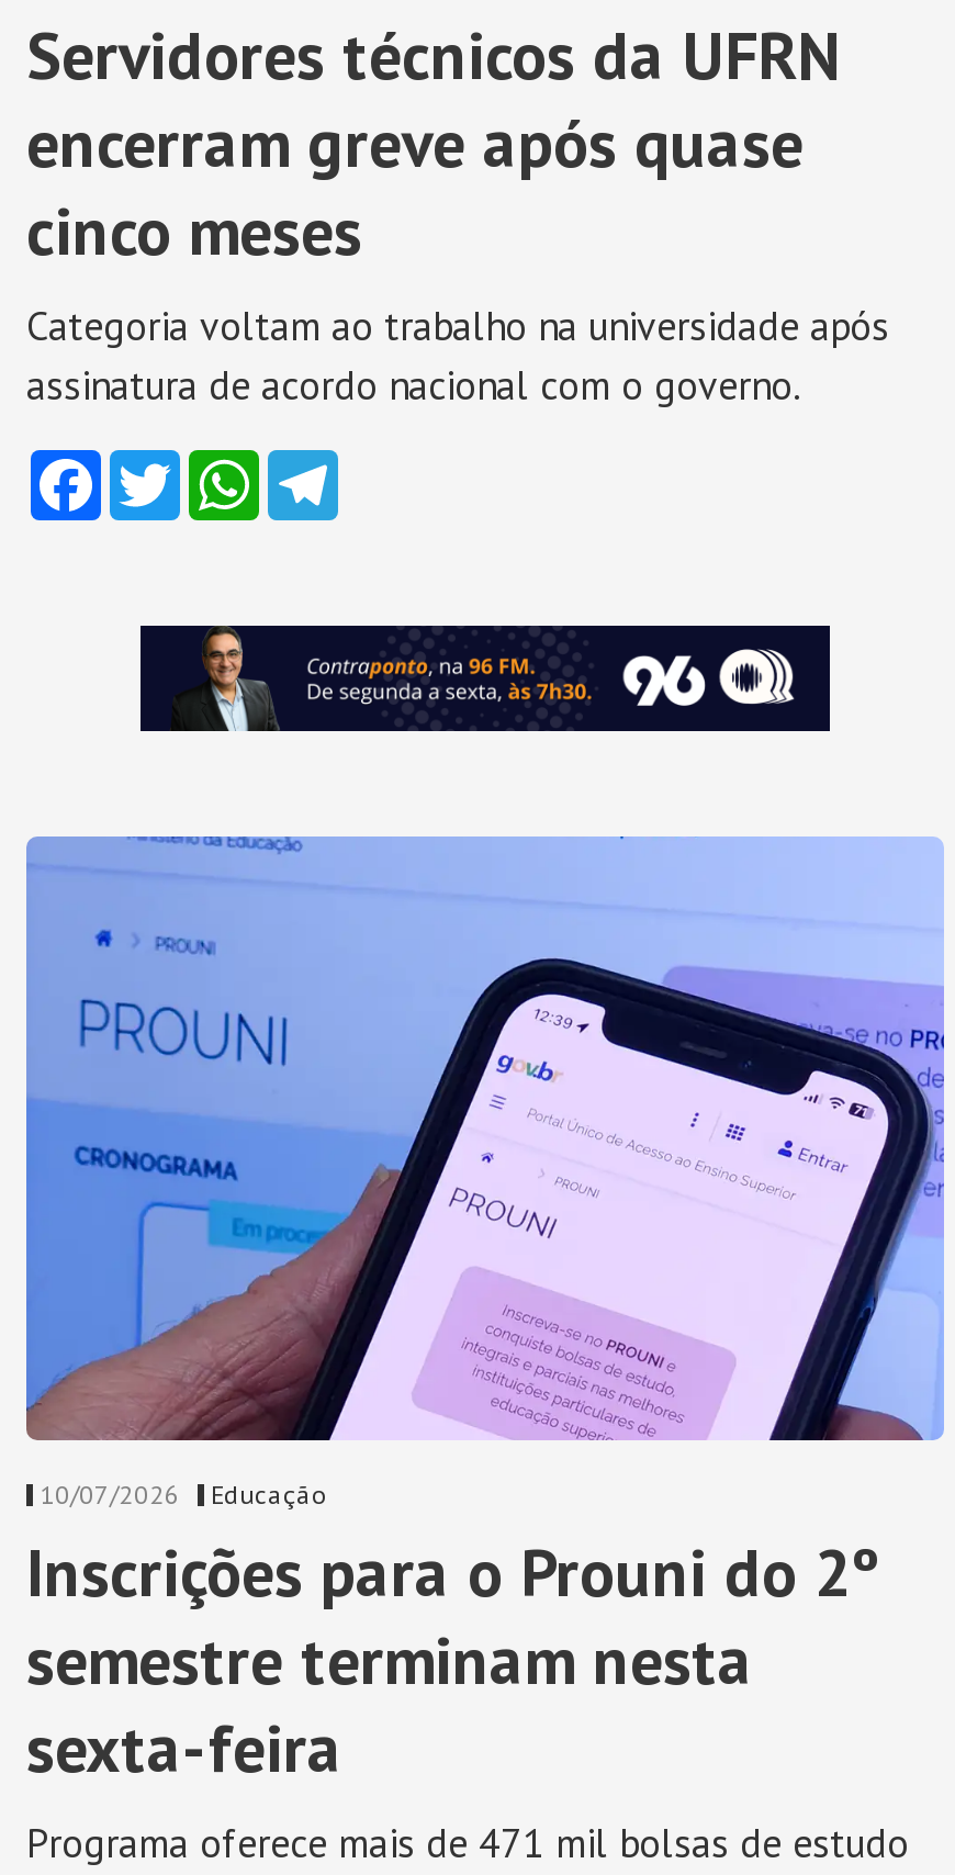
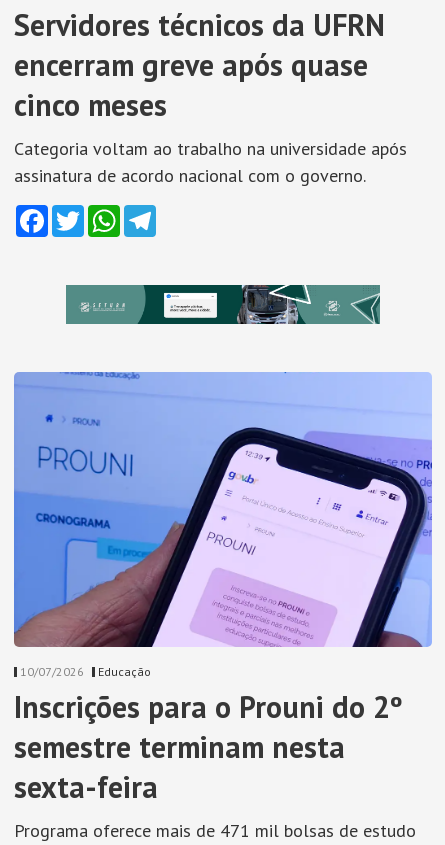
[138,624,832,733] [image] -> [65,284,381,325] [image]

